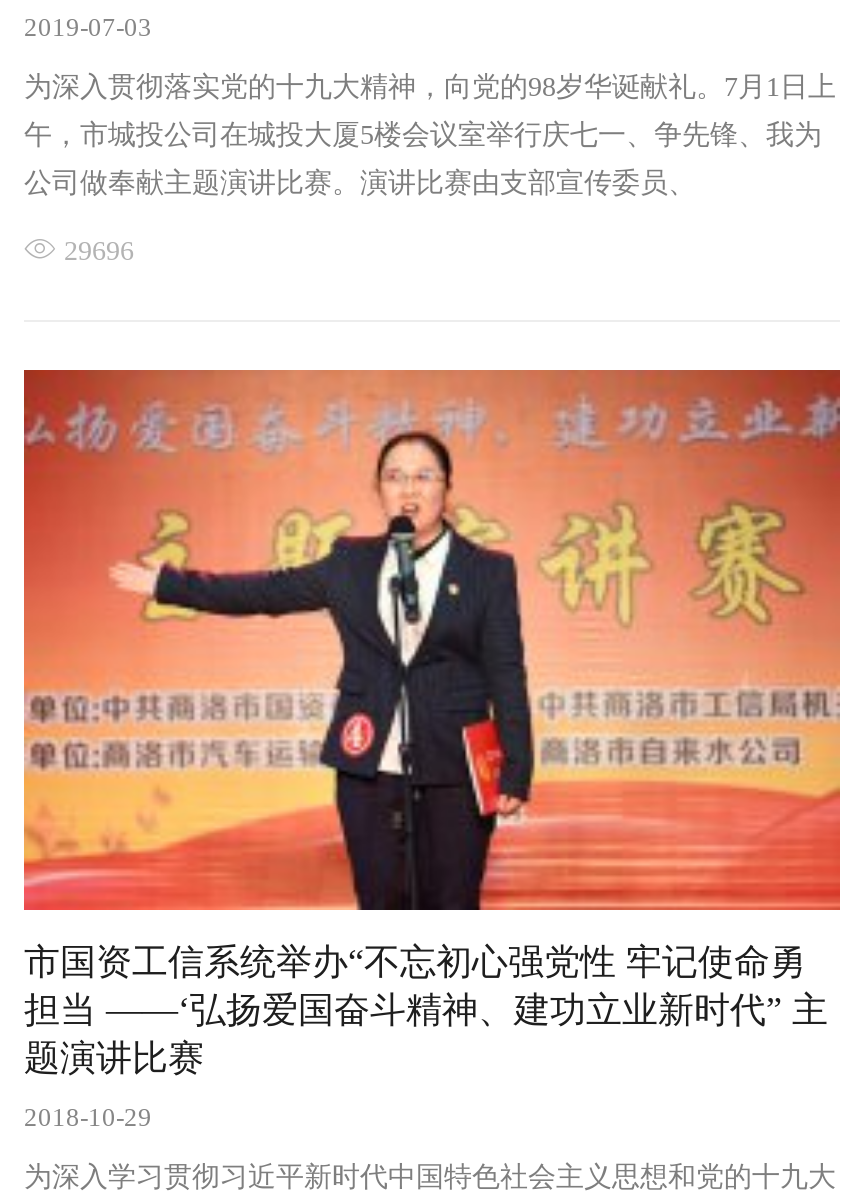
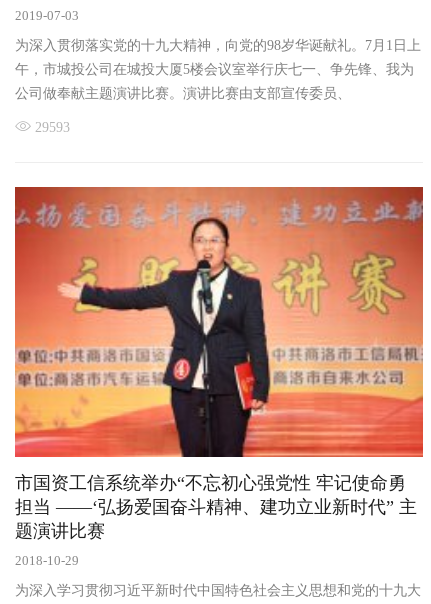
[64,236,134,266] 29696 -> [35,120,70,135] 29593

